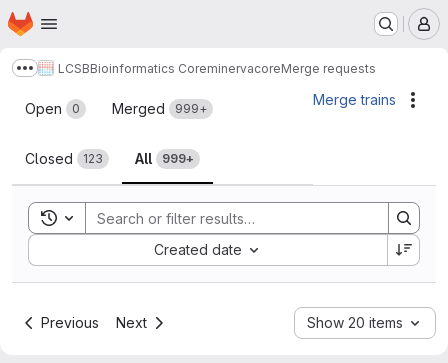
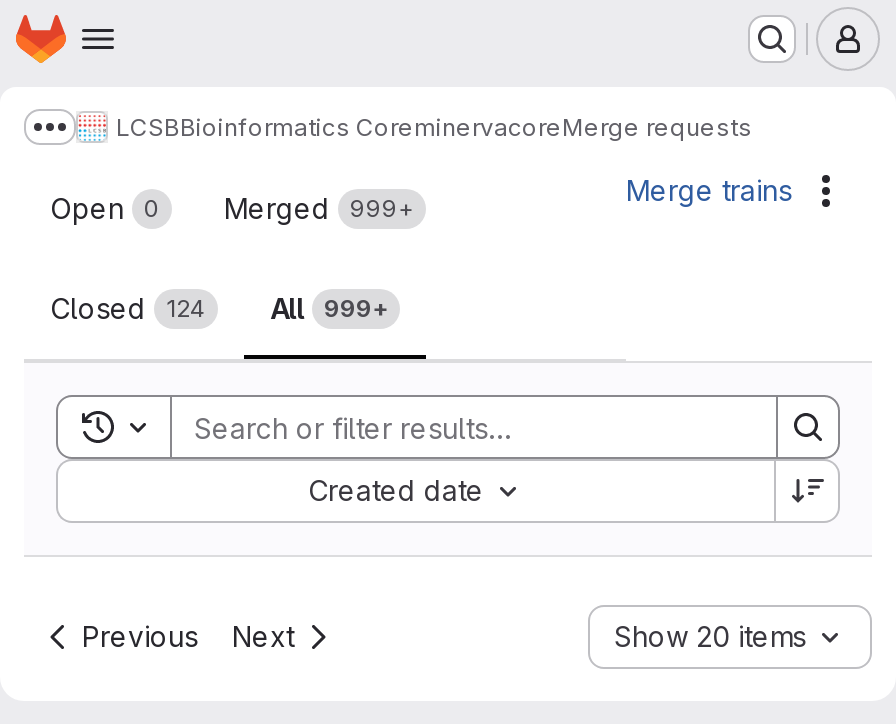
[25,150,103,167] Closed 123 -> [50,291,206,325] Closed 124

